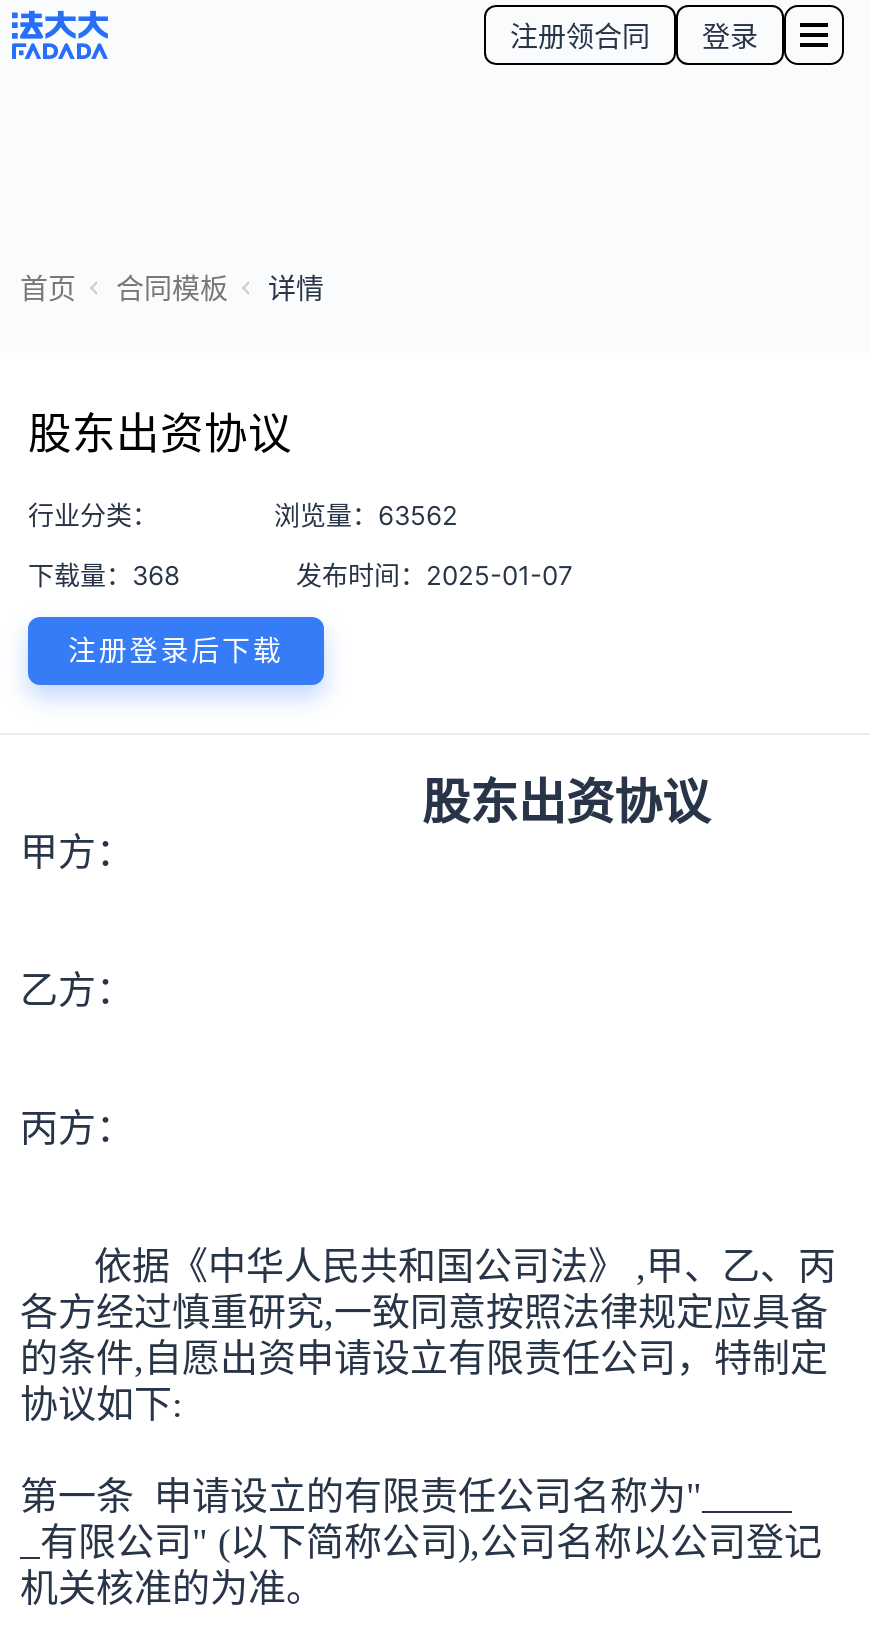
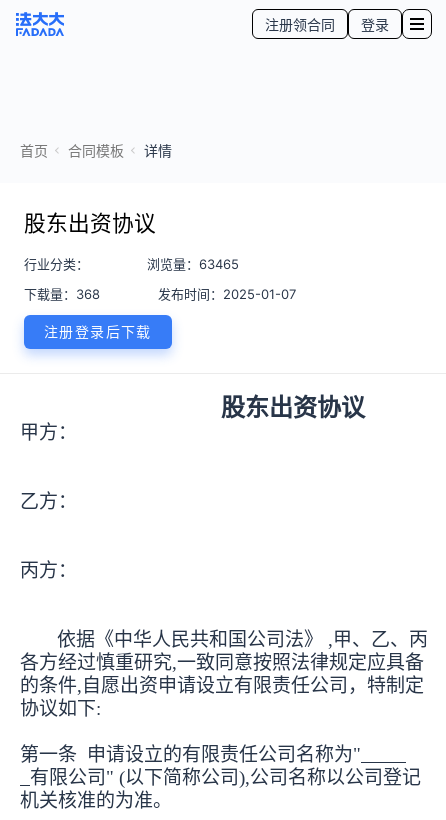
[274,499,458,531] 浏览量：63562 -> [147,256,239,272] 浏览量：63465

